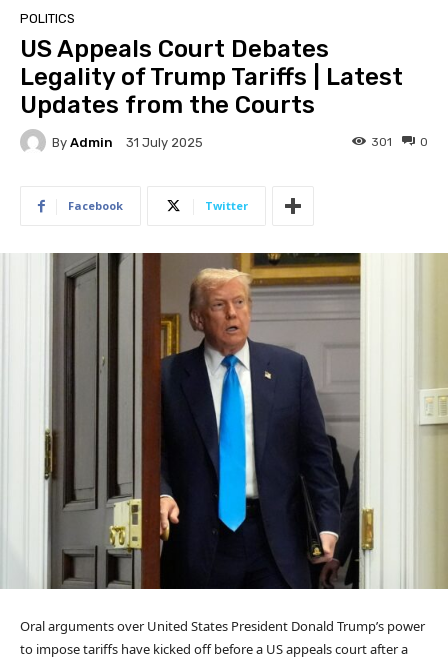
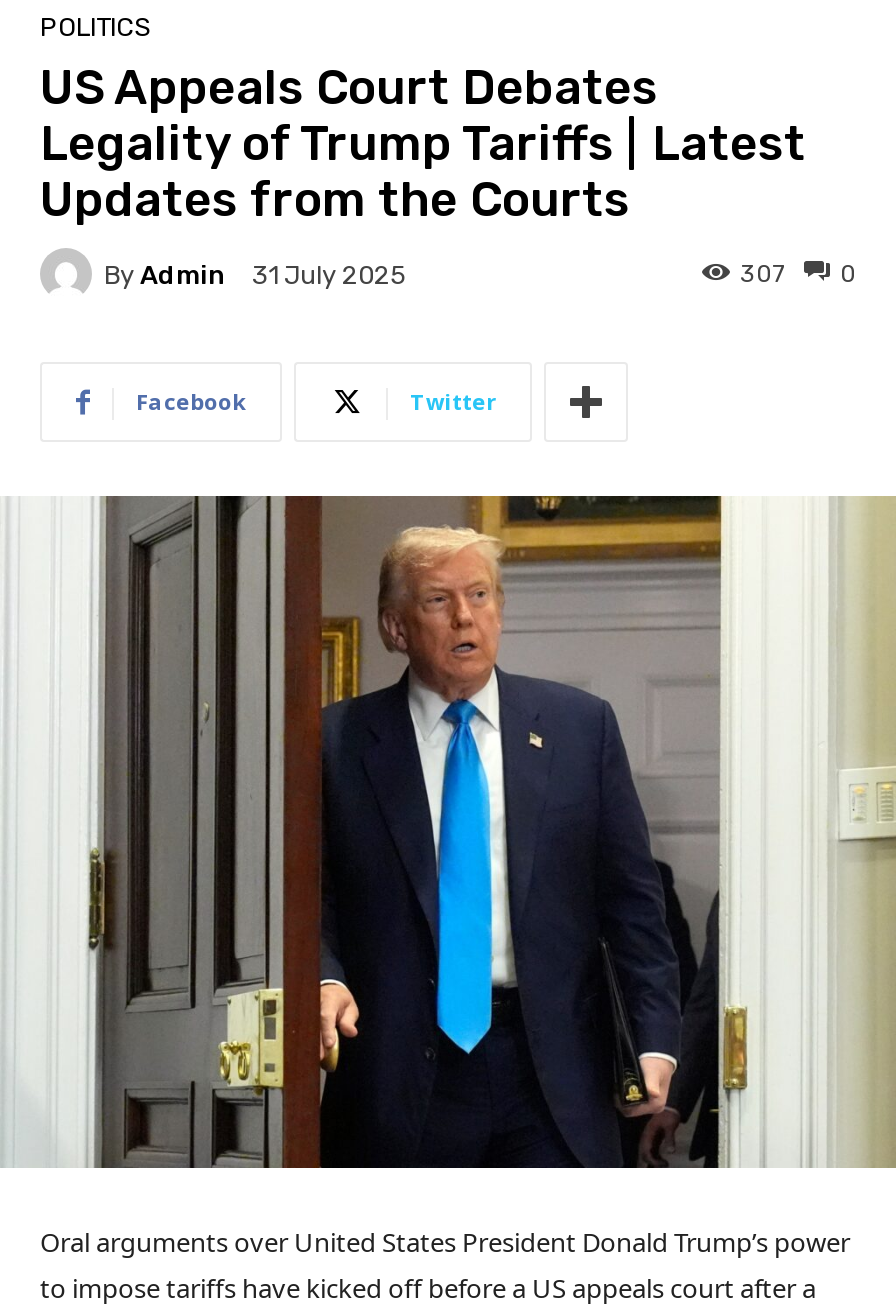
[371,135,428,149] 301 0 -> [740,260,856,288] 307 0

